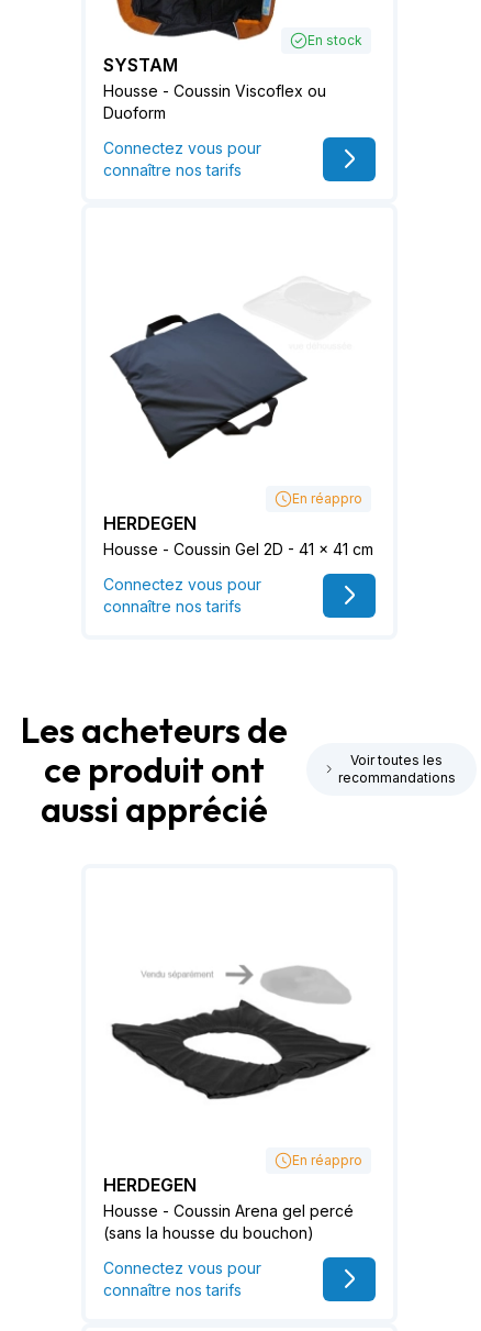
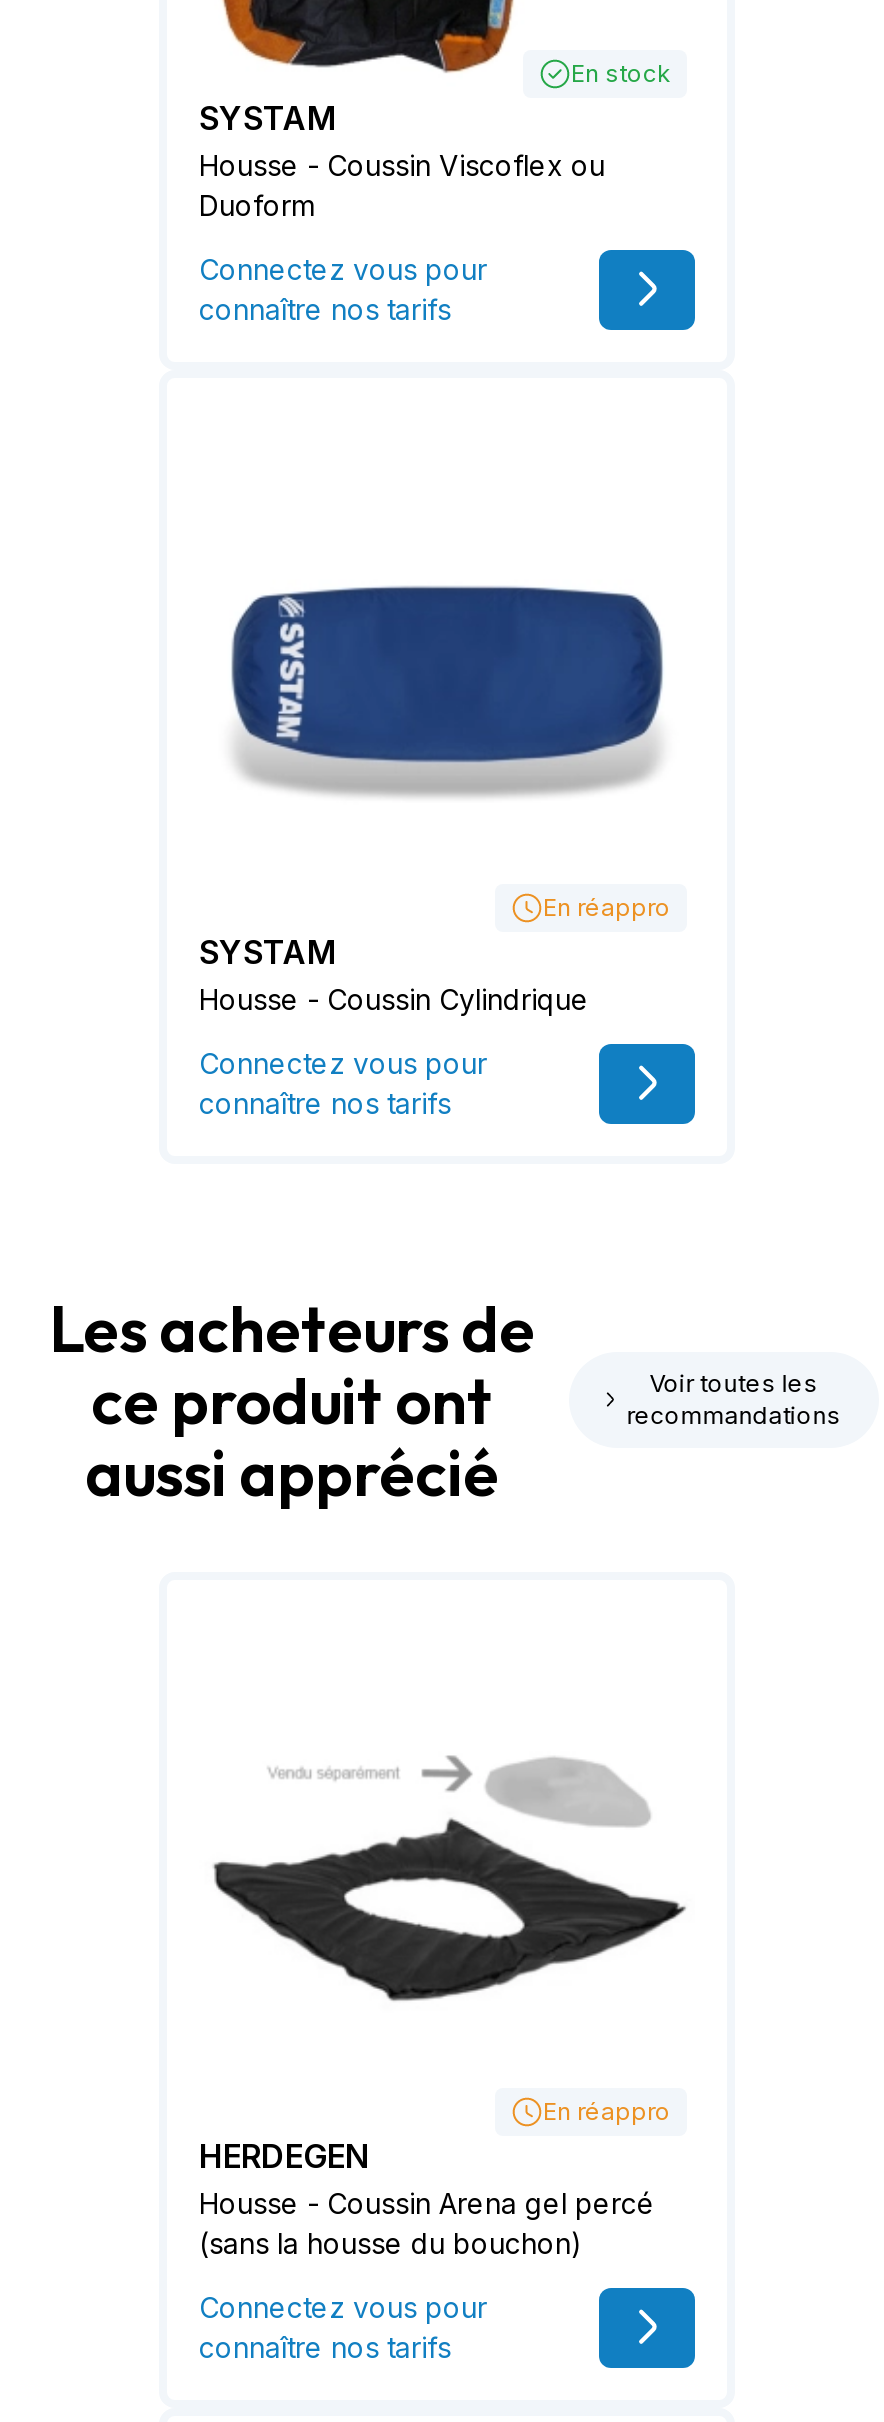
[110,312,358,459] [image] -> [213,570,665,834] [image]
[103,512,373,559] HERDEGEN | Housse - Coussin Gel 2D - 41 x 41 cm -> [199,932,589,1016] SYSTAM | Housse - Coussin Cylindrique

